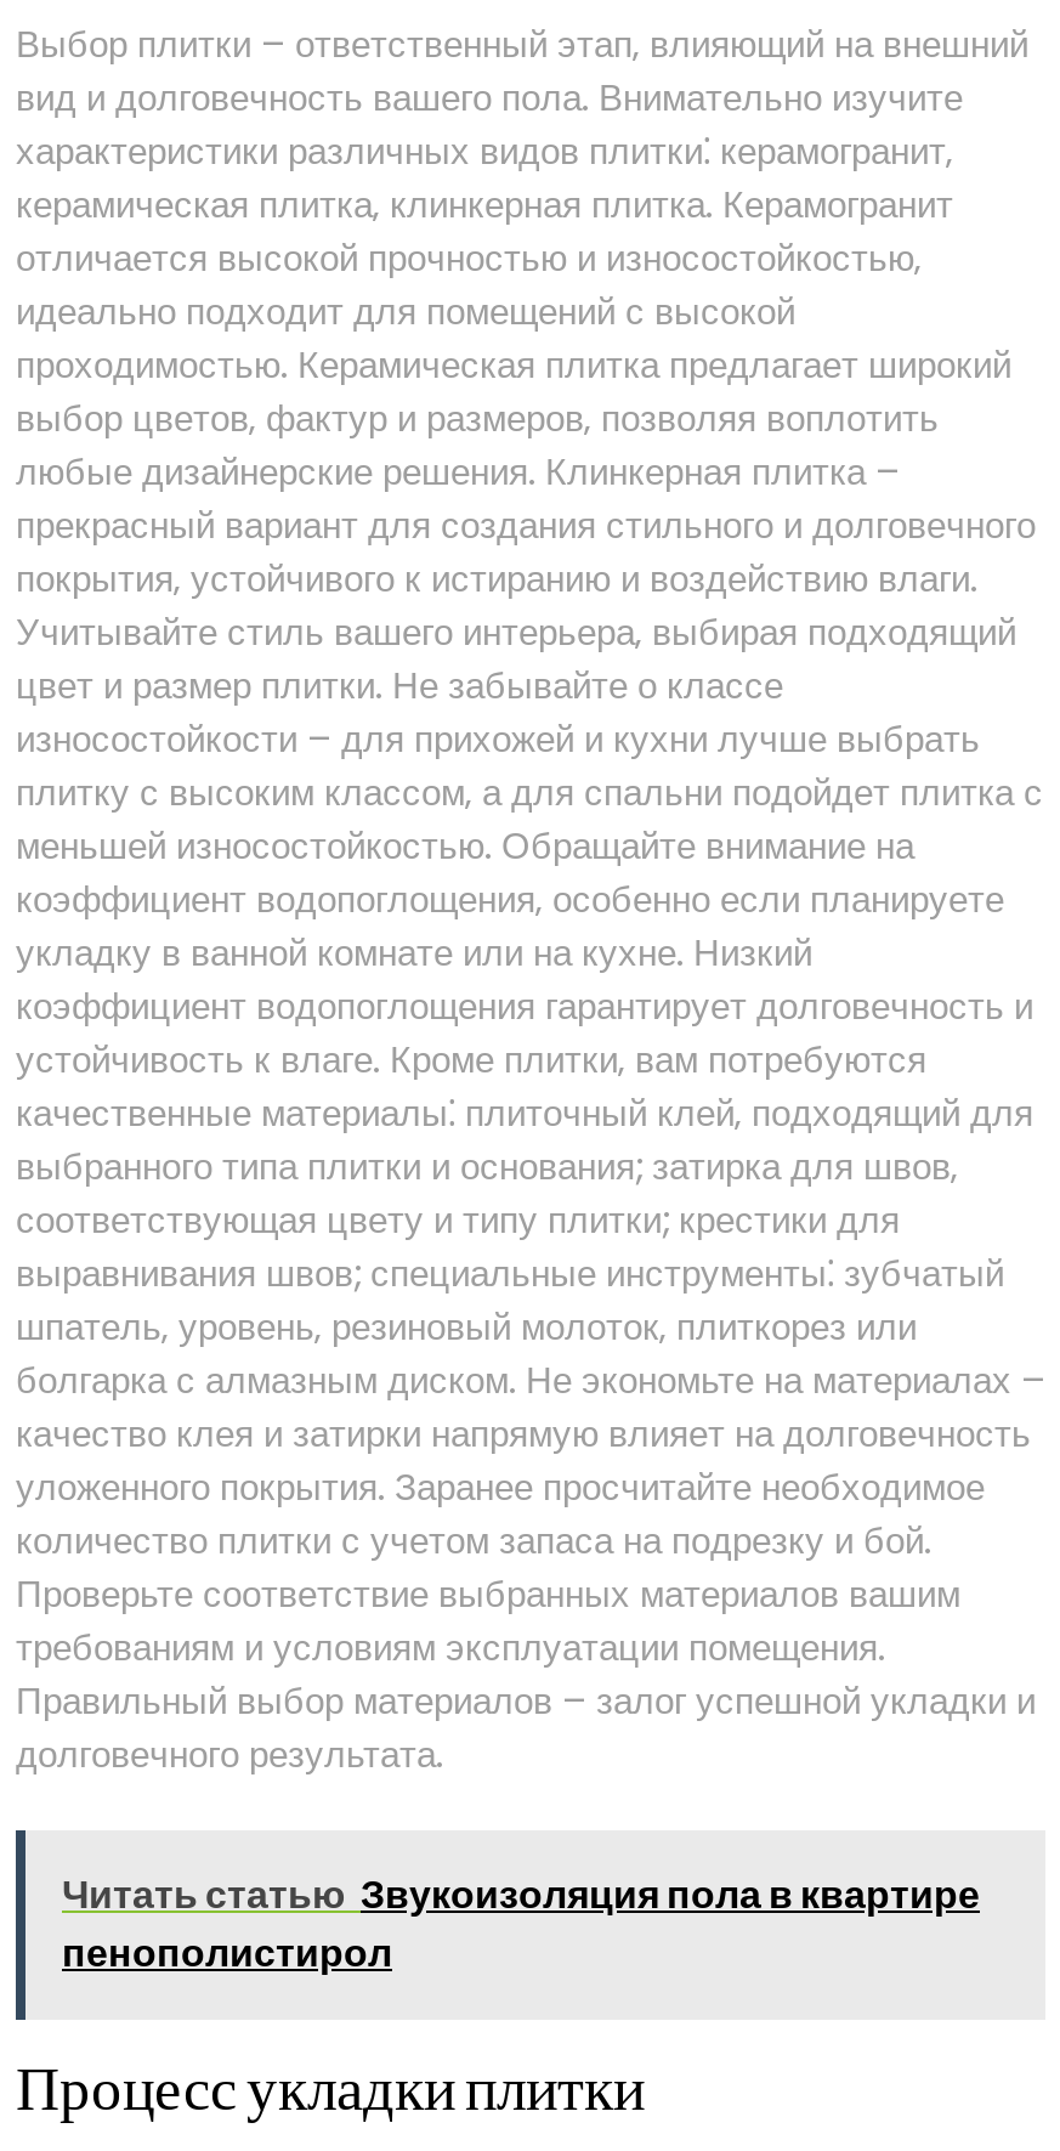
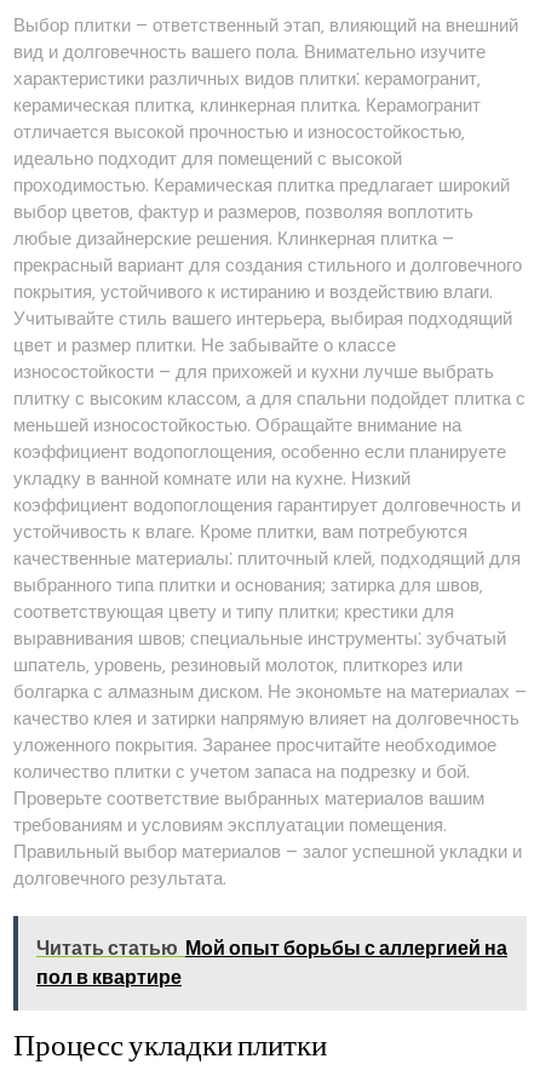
[62,1867,980,1981] Читать статью Звукоизоляция пола в квартире | пенополистирол -> [36,934,507,991] Читать статью Мой опыт борьбы с аллергией на | пол в квартире

